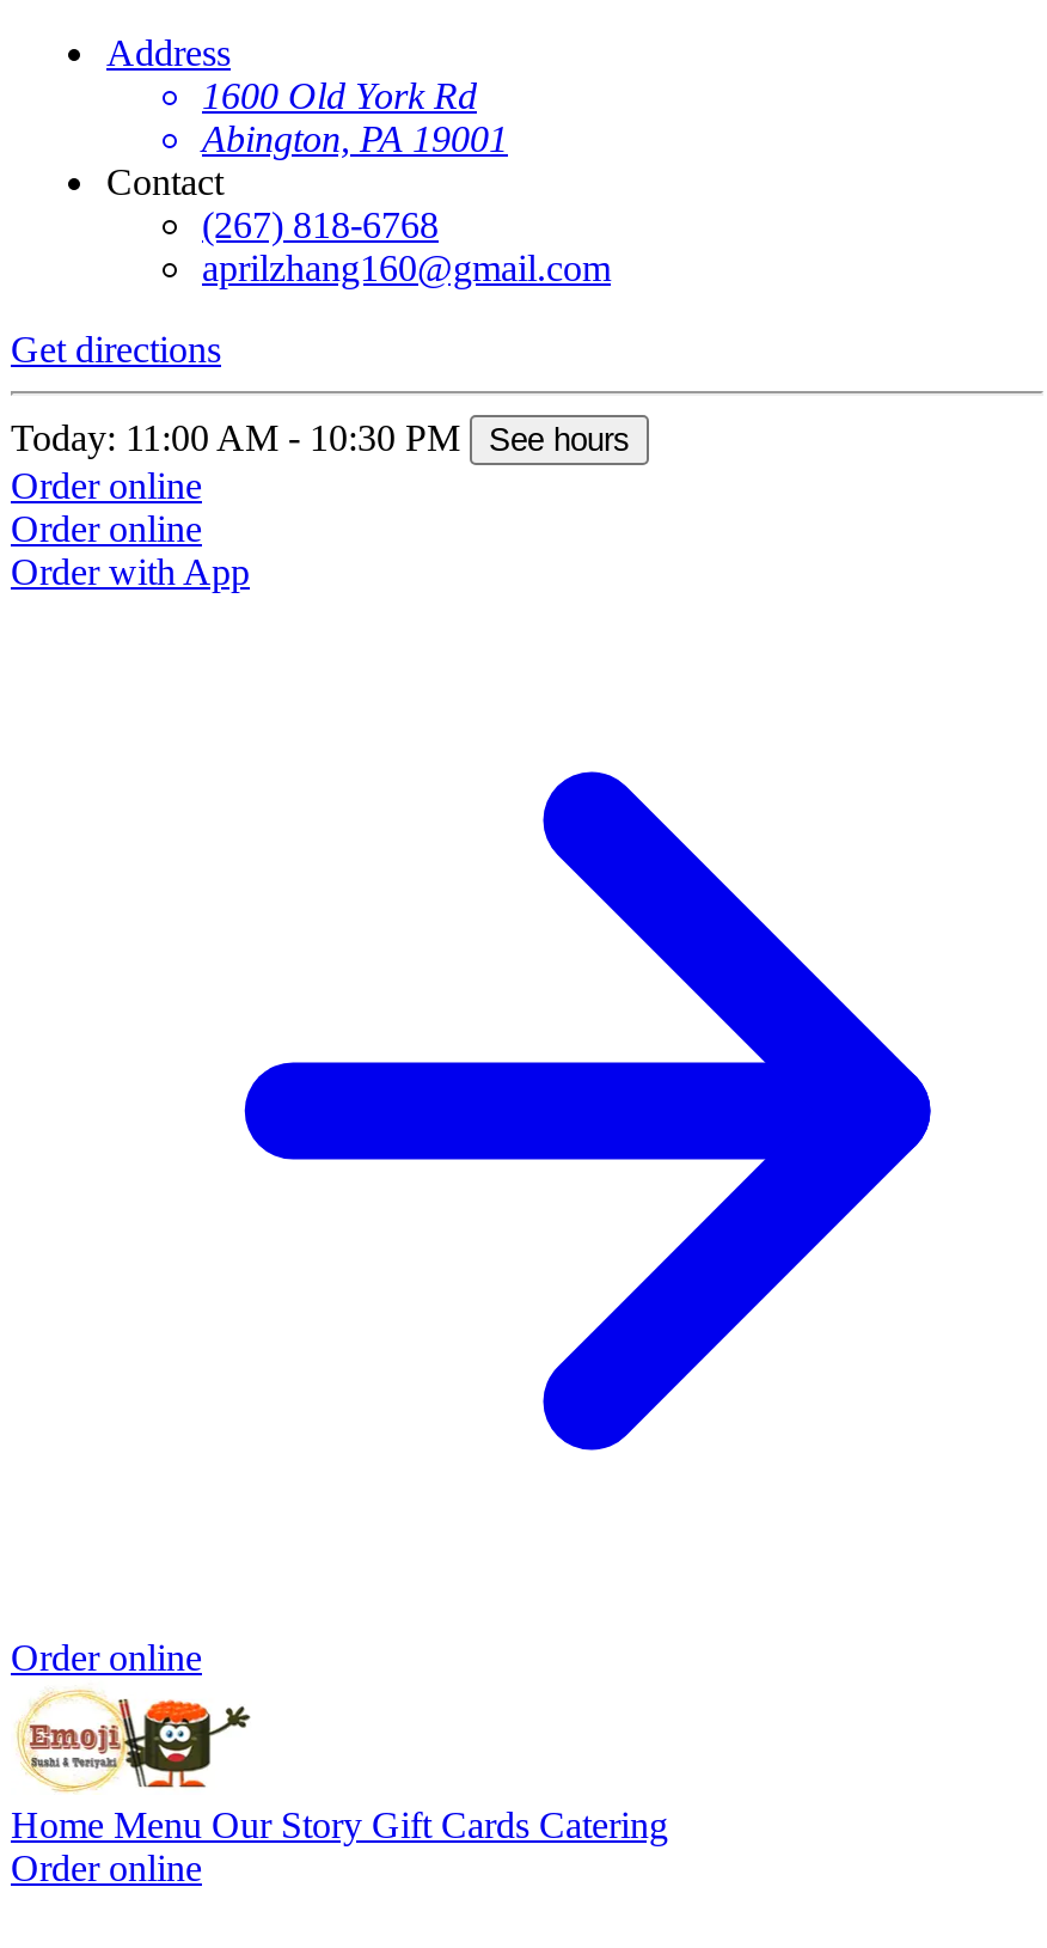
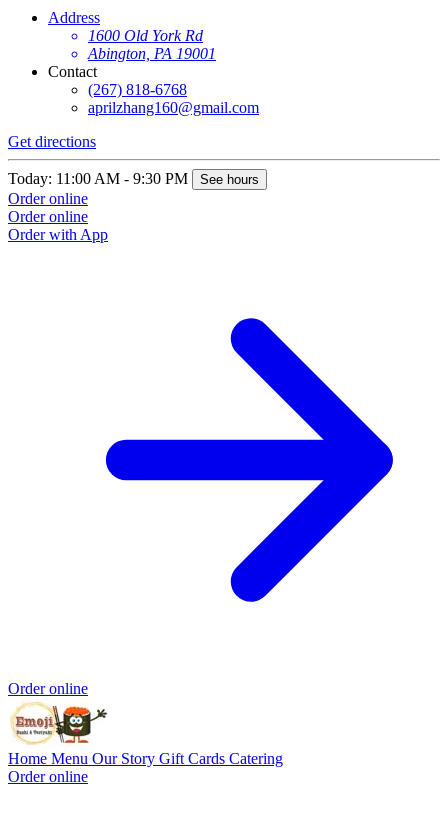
[11,417,630,458] Today: 11:00 AM - 10:30 PM See hours -> [8,170,259,187] Today: 11:00 AM - 9:30 PM See hours

